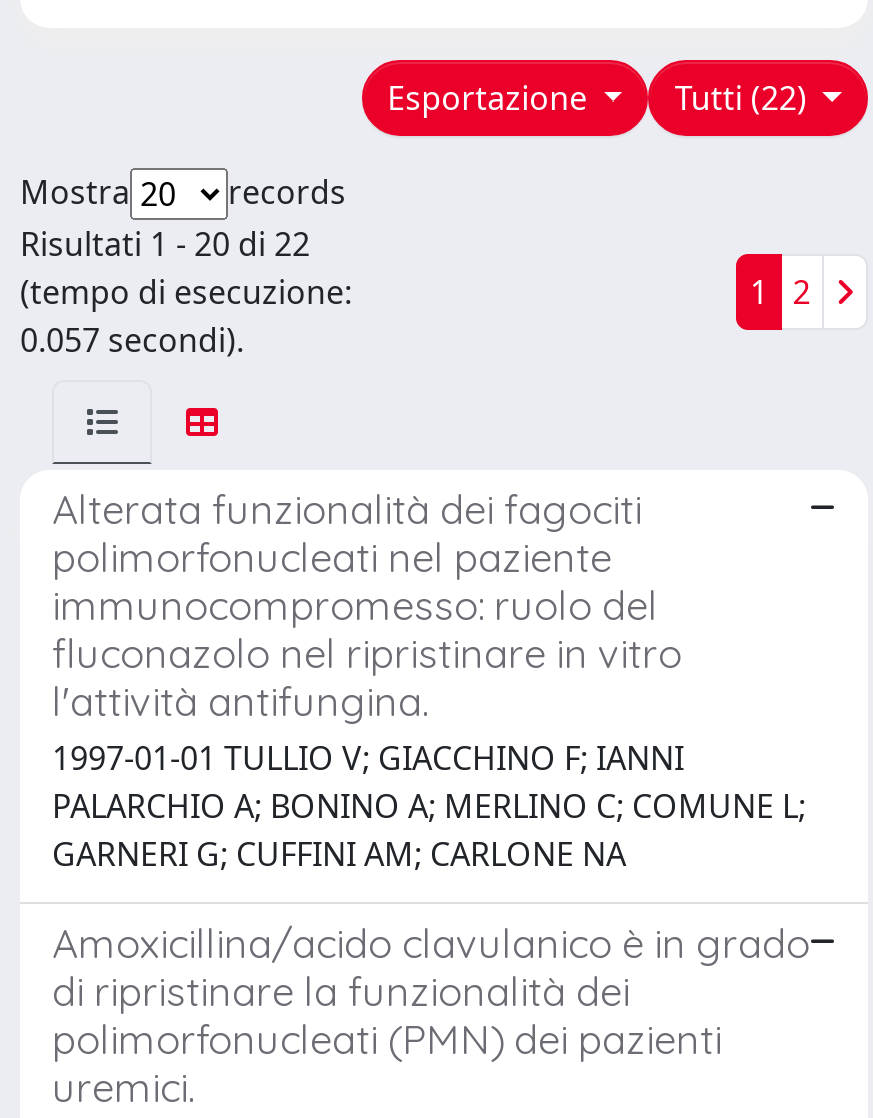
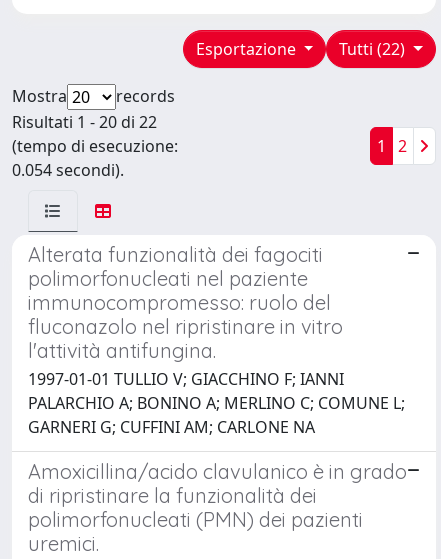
[20,318,244,362] 0.057 secondi). -> [12,159,124,181] 0.054 secondi).

